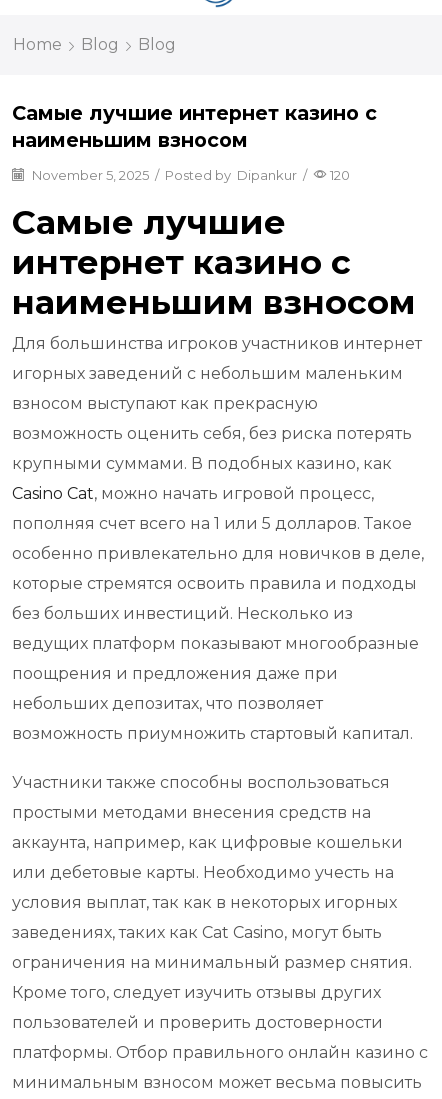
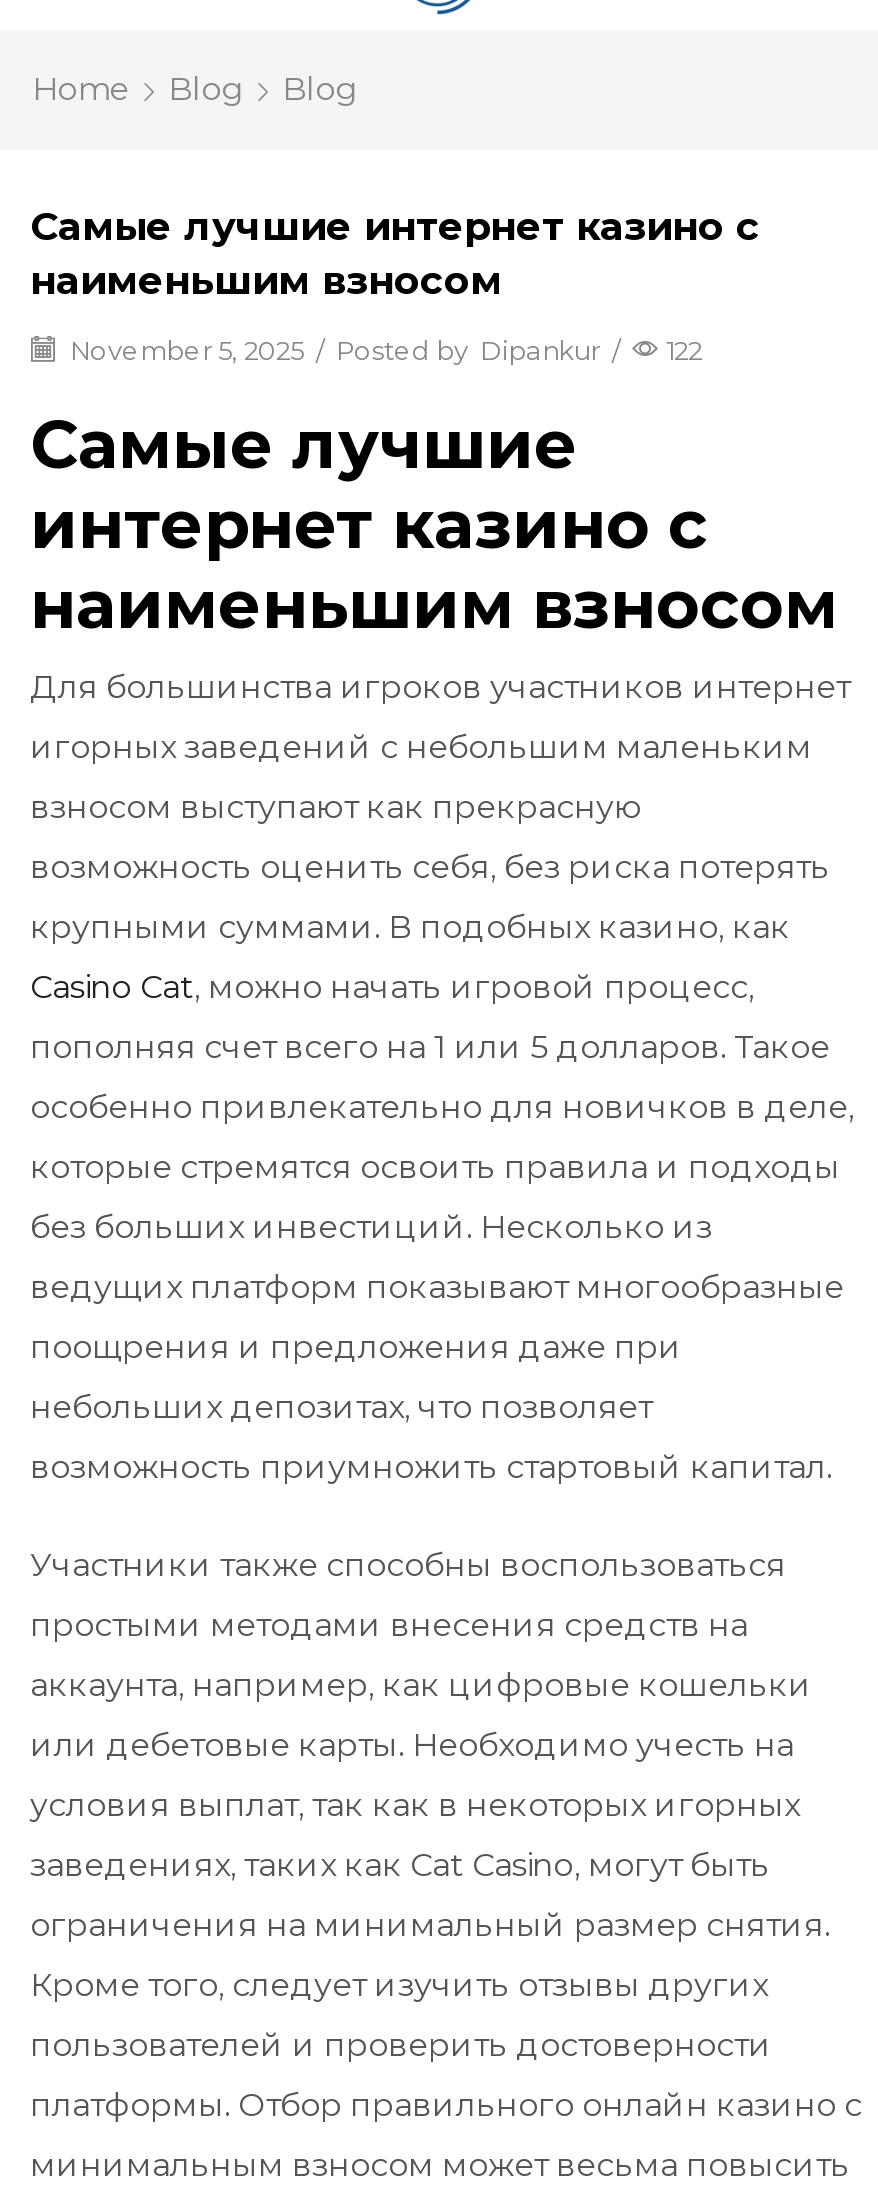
[29,167,350,183] November 5, 2025 / Posted by Dipankur / 120 -> [64,334,702,366] November 5, 2025 / Posted by Dipankur / 122

